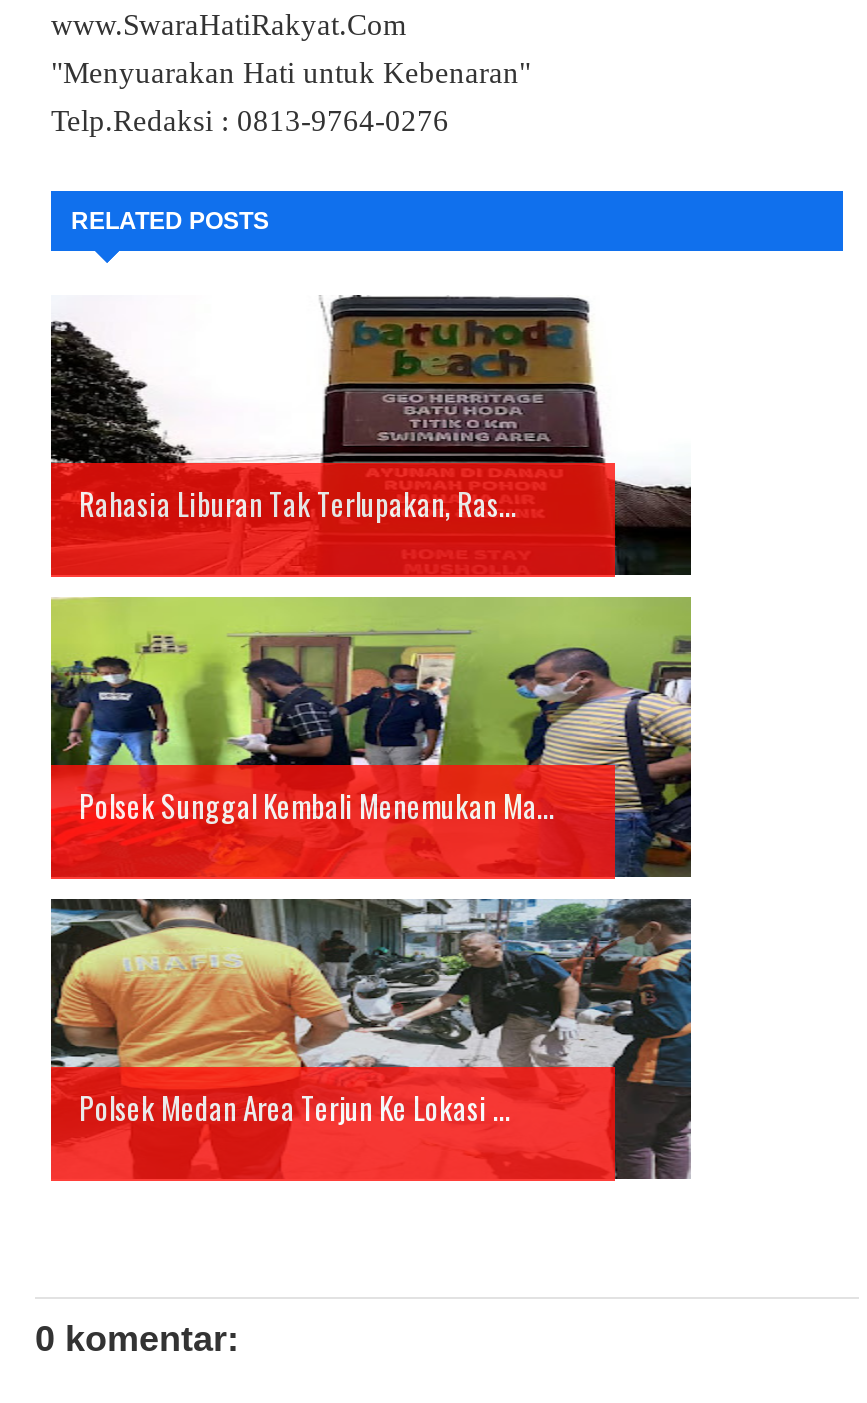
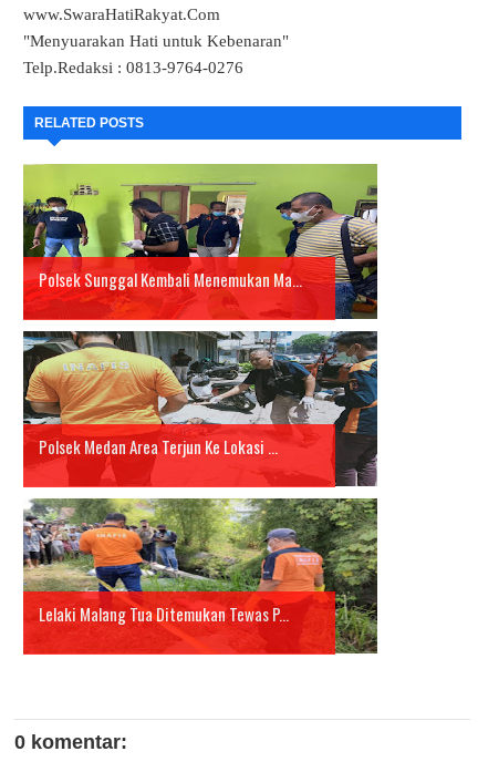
[49,293,691,575] [image] | Rahasia Liburan Tak Terlupakan, Ras... -> none
moved [49,599,695,1130] -> [22,165,380,459]: [image] | Polsek Sunggal Kembali Menemukan Ma... | Polsek Medan Area Terjun Ke Lokasi ...
none -> [22,497,378,653] [image] | Lelaki Malang Tua Ditemukan Tewas P...

